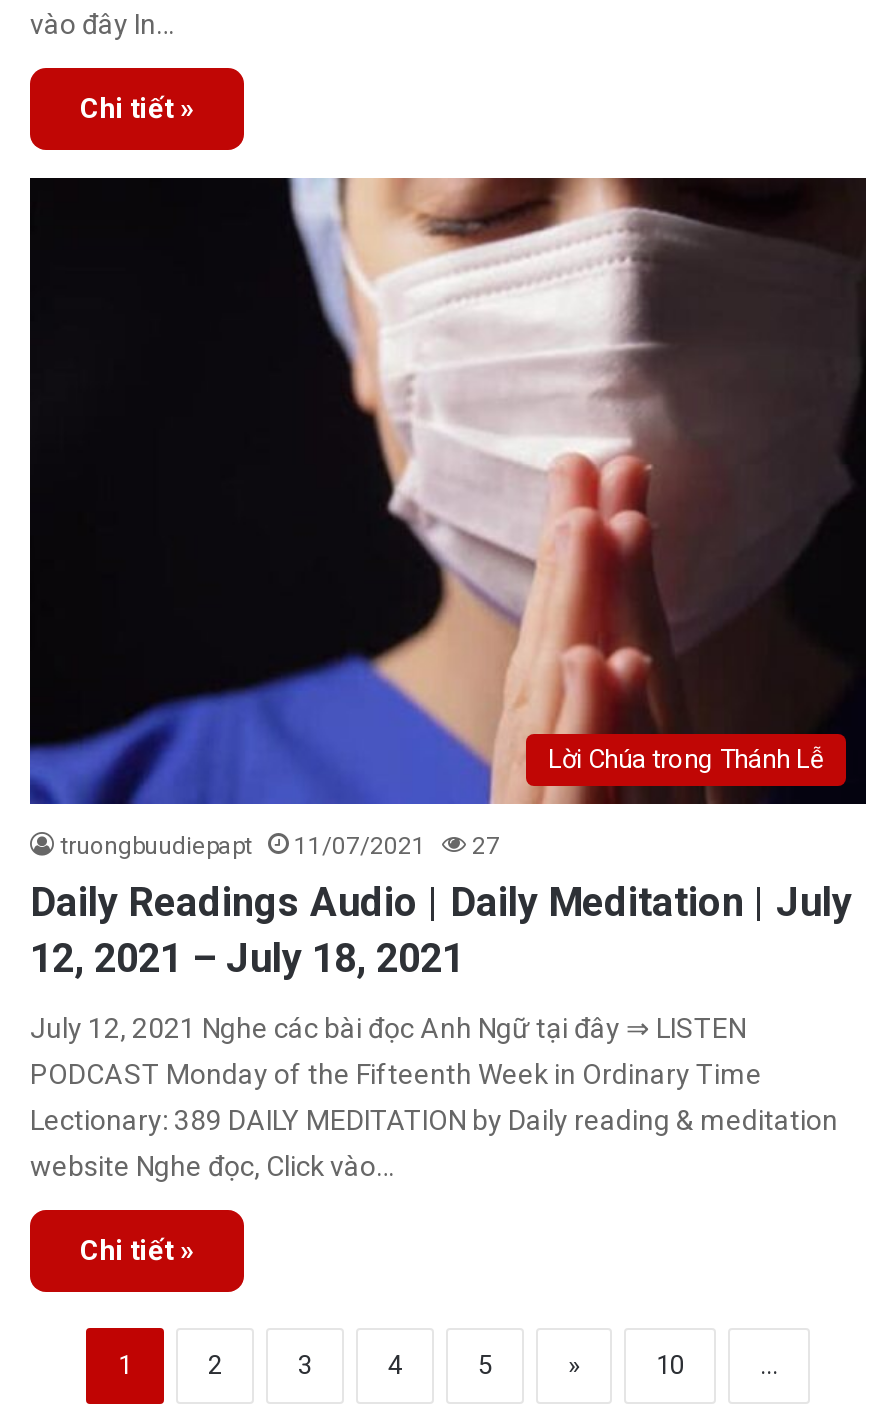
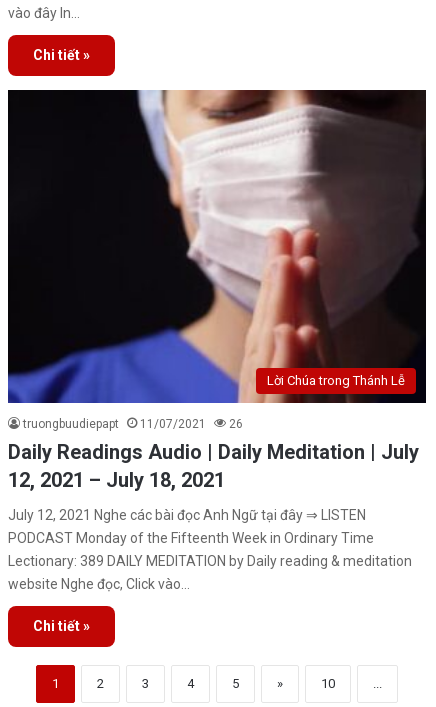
[60,832,500,860] truongbuudiepapt 11/07/2021 27 -> [23,417,243,431] truongbuudiepapt 11/07/2021 26

